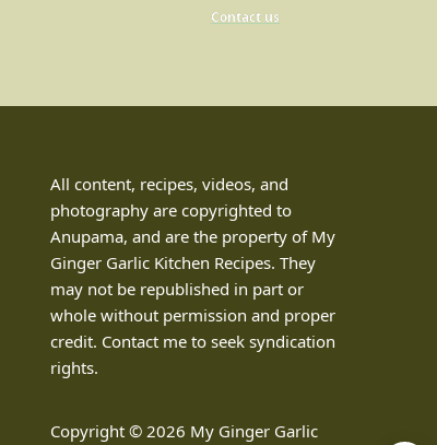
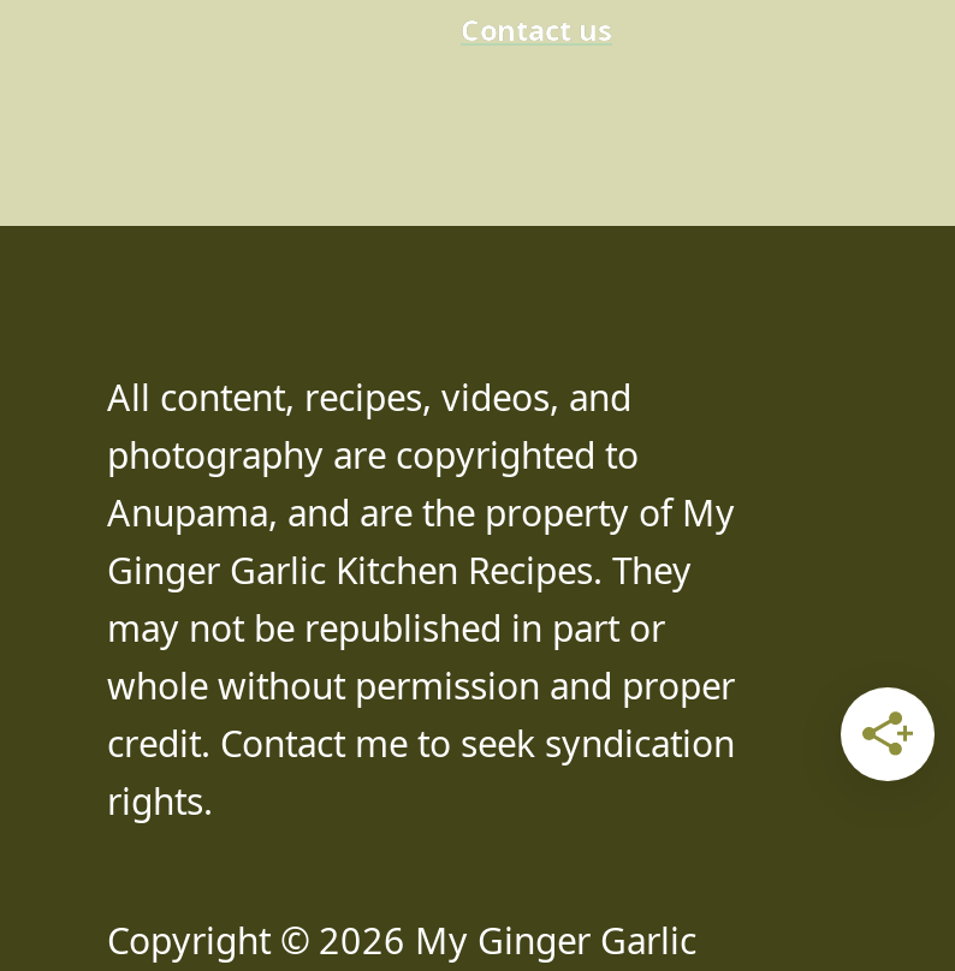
none -> [838,685,937,784] [image]

